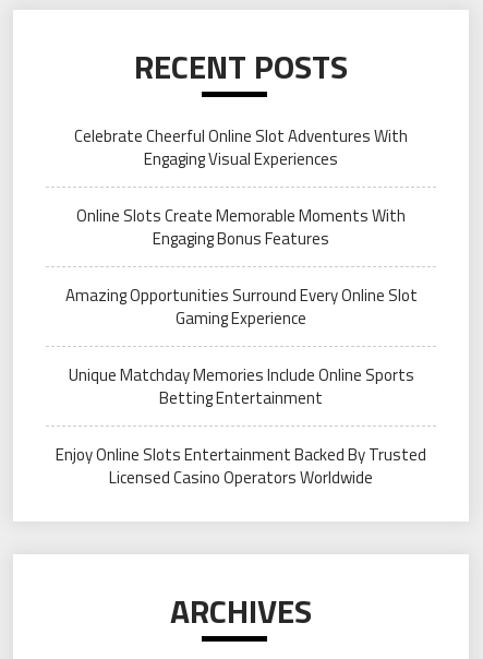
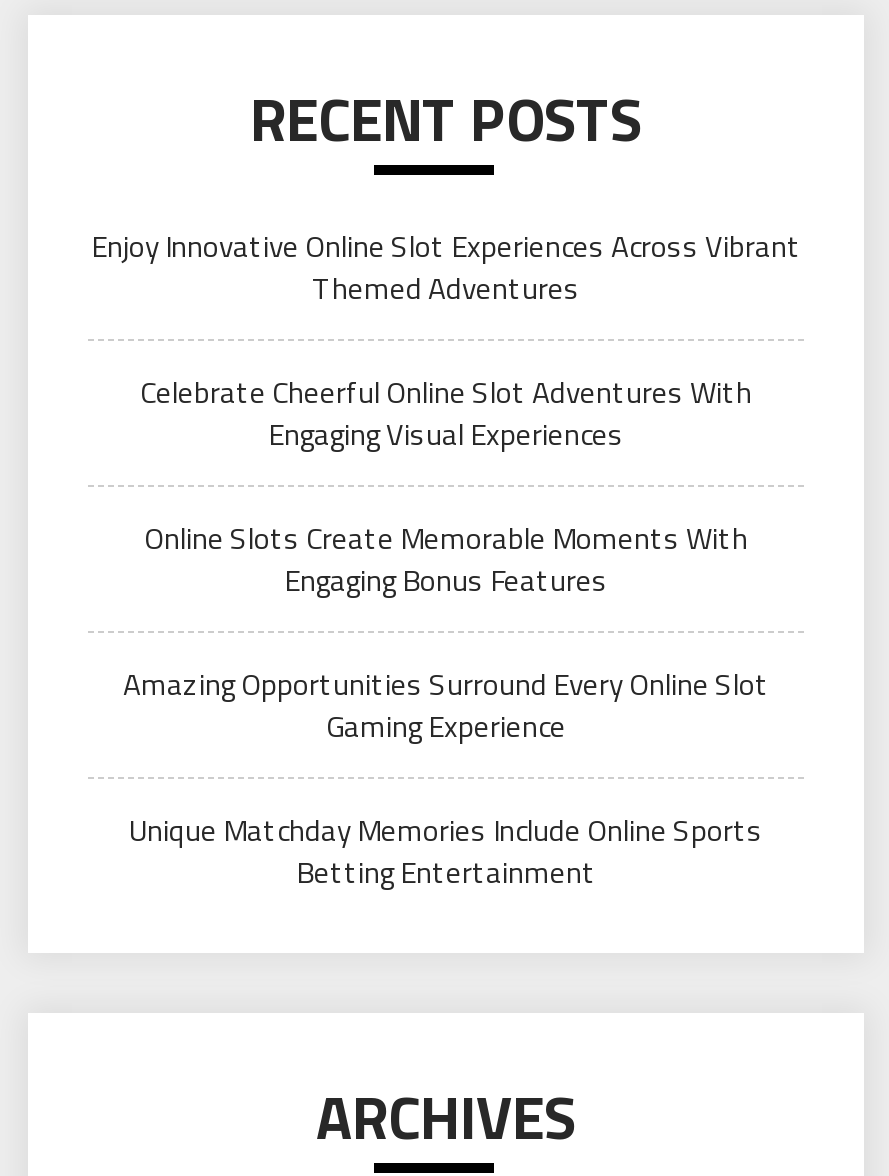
none -> [91,223,801,311] Enjoy Innovative Online Slot Experiences Across Vibrant | Themed Adventures
moved [65,123,417,410] -> [123,369,769,895]: Celebrate Cheerful Online Slot Adventures With | Engaging Visual Experiences | Online Slots Create Memorable Moments With | Engaging Bonus Features | Amazing Opportunities Surround Every Online Slot | Gaming Experience | Unique Matchday Memories Include Online Sports | Betting Entertainment
[56,442,426,490] Enjoy Online Slots Entertainment Backed By Trusted | Licensed Casino Operators Worldwide -> none

